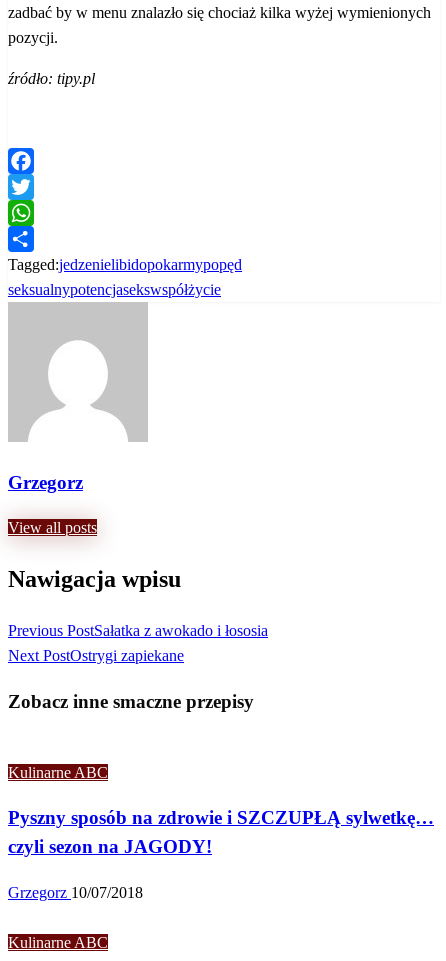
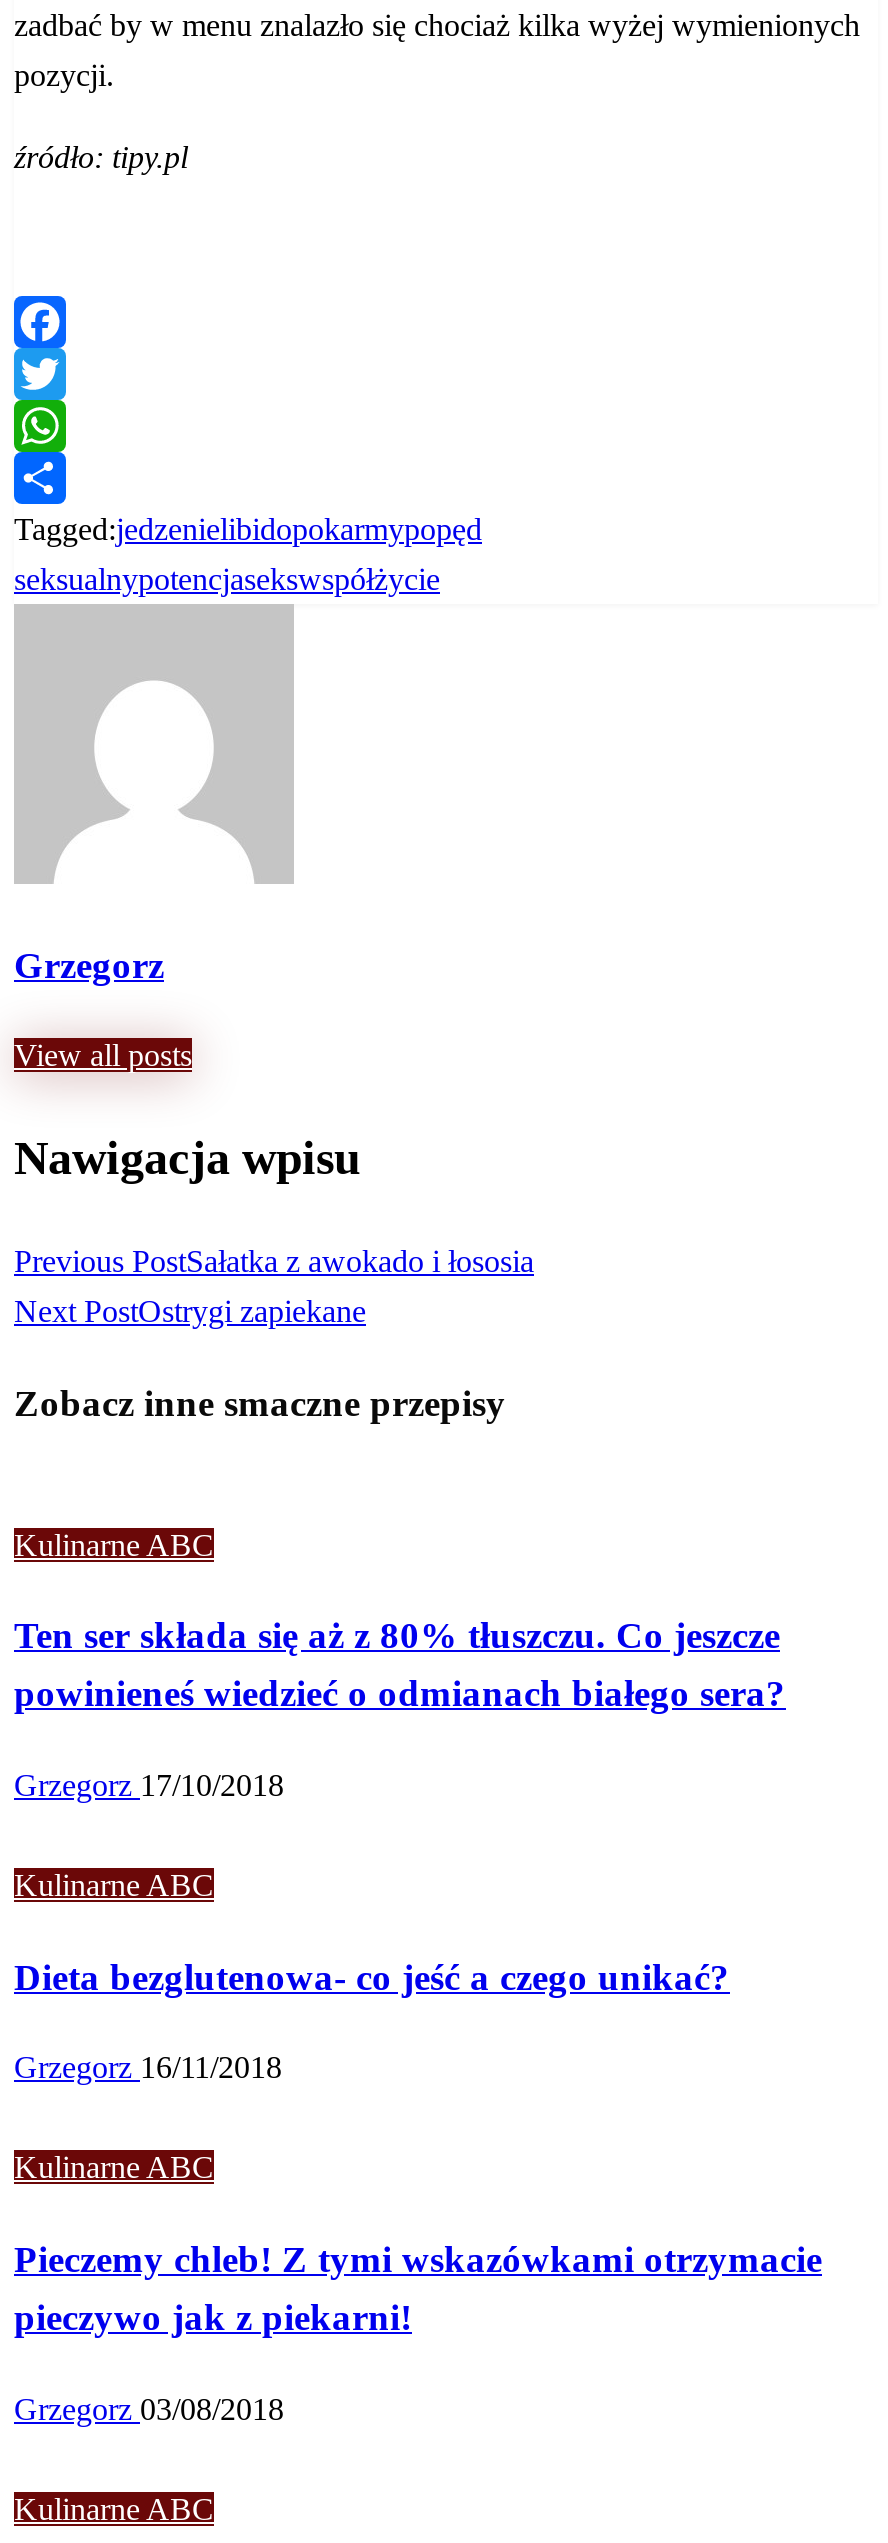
[8,807,434,901] Pyszny sposób na zdrowie i SZCZUPŁĄ sylwetkę… | czyli sezon na JAGODY! | Grzegorz 10/07/2018 -> [14,1614,822,2426] Ten ser składa się aż z 80% tłuszczu. Co jeszcze | powinieneś wiedzieć o odmianach białego sera? | Grzegorz 17/10/2018 | Kulinarne ABC | Dieta bezglutenowa- co jeść a czego unikać? | Grzegorz 16/11/2018 | Kulinarne ABC | Pieczemy chleb! Z tymi wskazówkami otrzymacie | pieczywo jak z piekarni! | Grzegorz 03/08/2018

